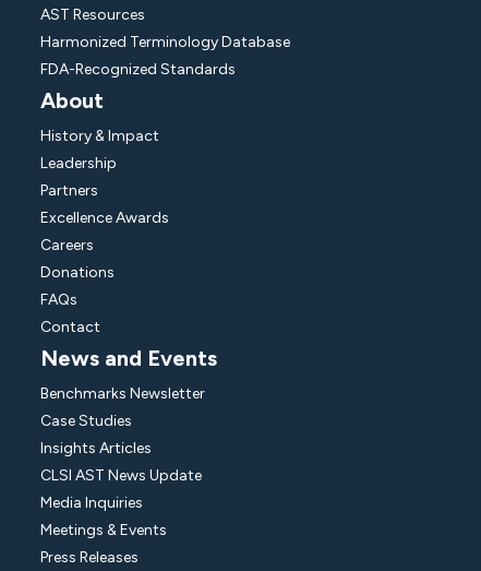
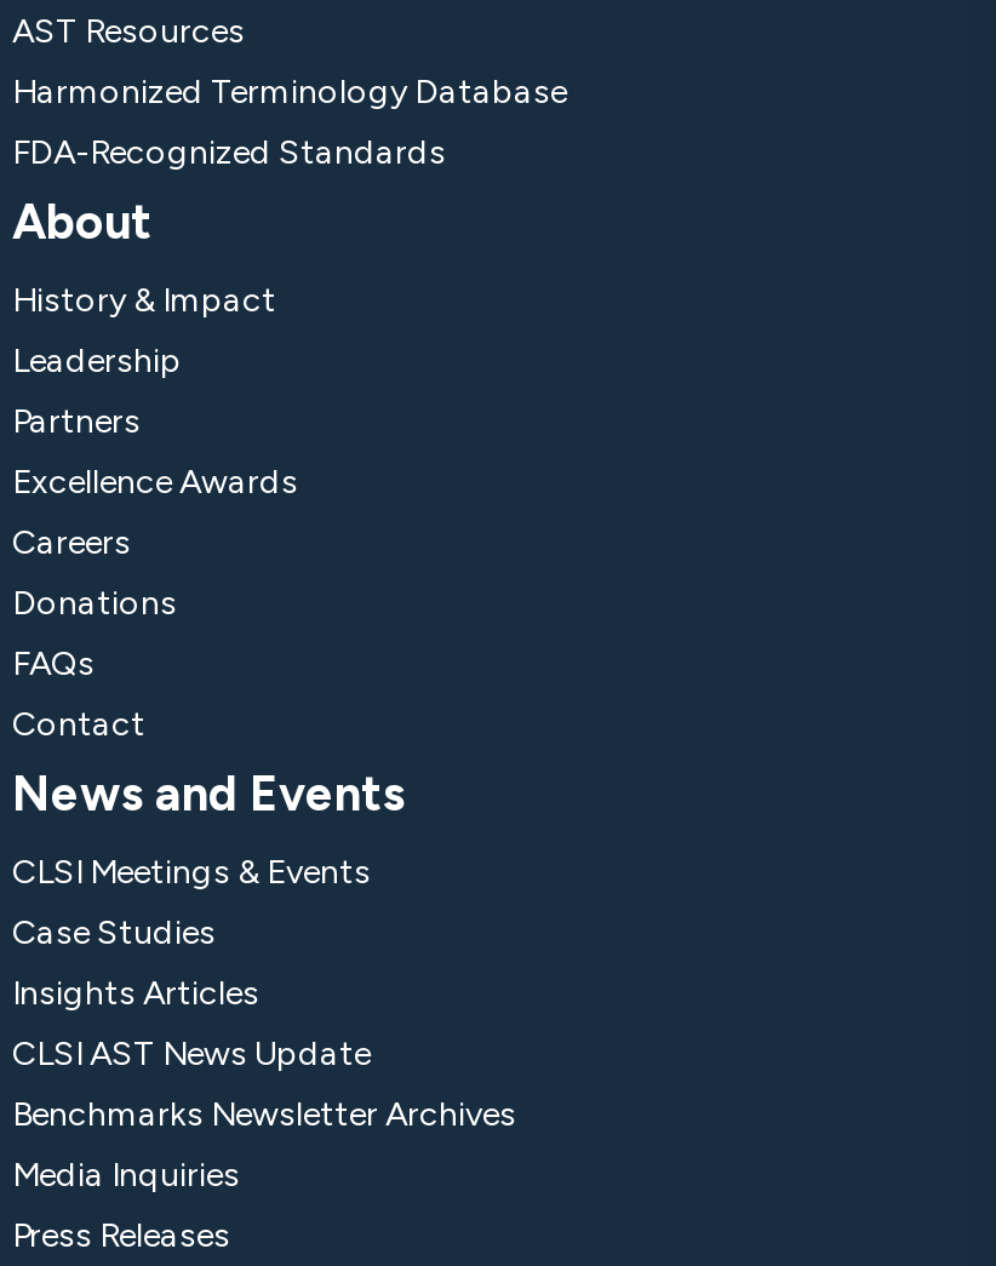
[40,384,205,403] Benchmarks Newsletter -> [12,852,371,893] CLSI Meetings & Events
none -> [12,1094,516,1135] Benchmarks Newsletter Archives
moved [40,494,143,512] -> [12,1155,240,1196]: Media Inquiries
[40,521,167,539] Meetings & Events -> none

